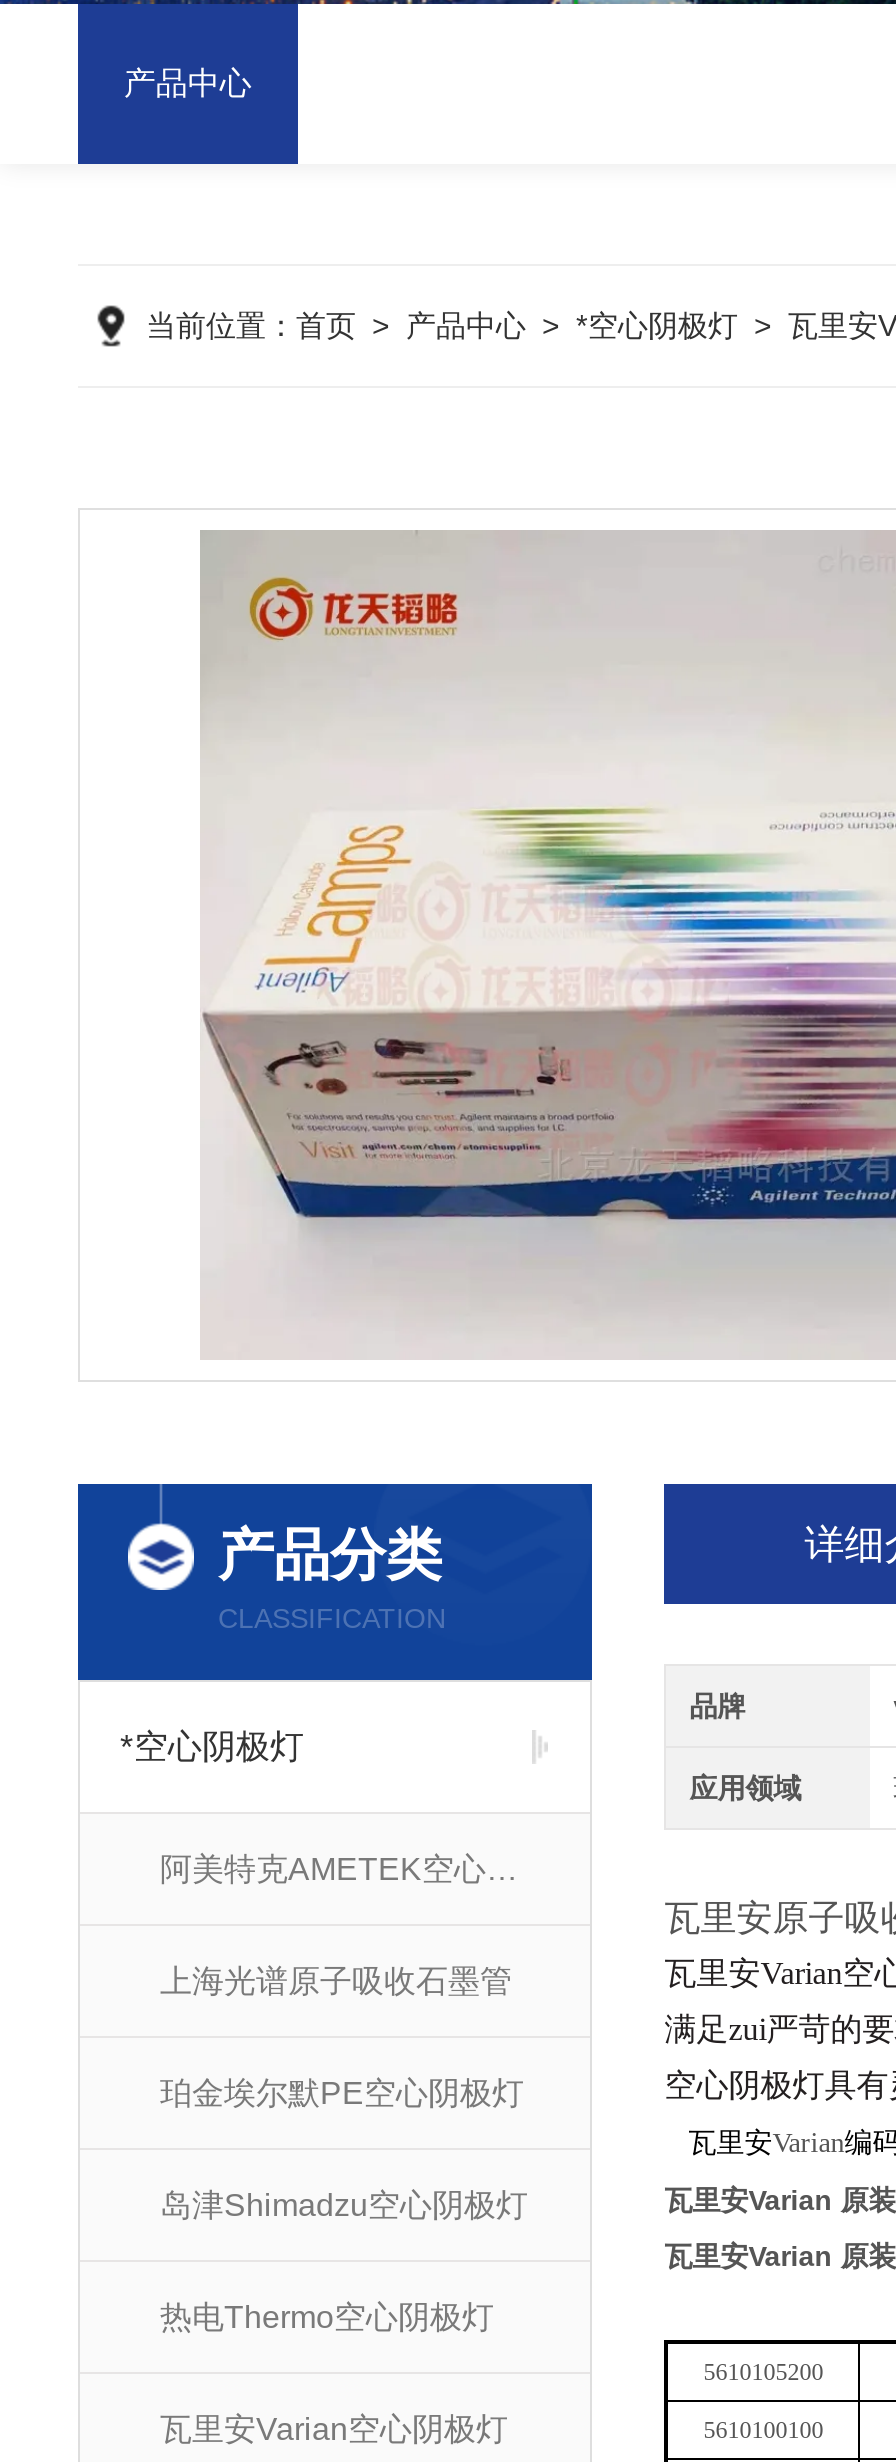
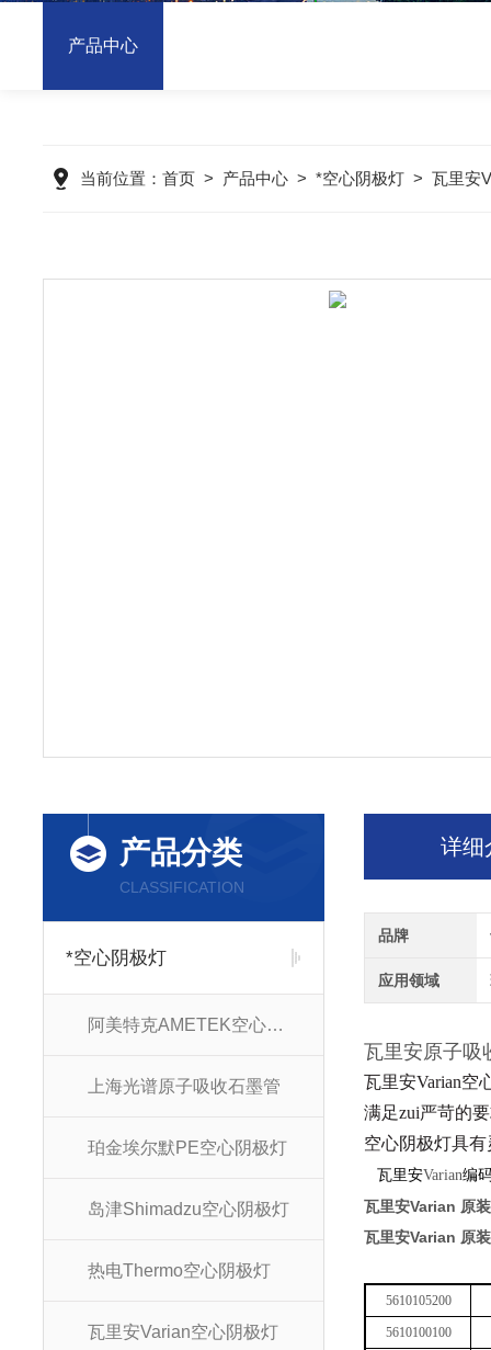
[200,530,890,1360] [image] -> none

